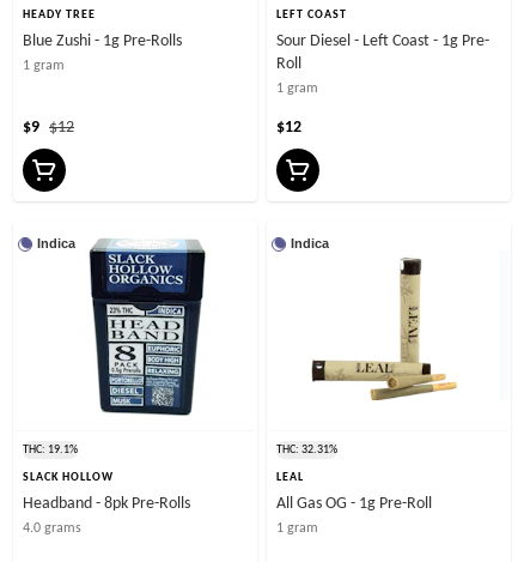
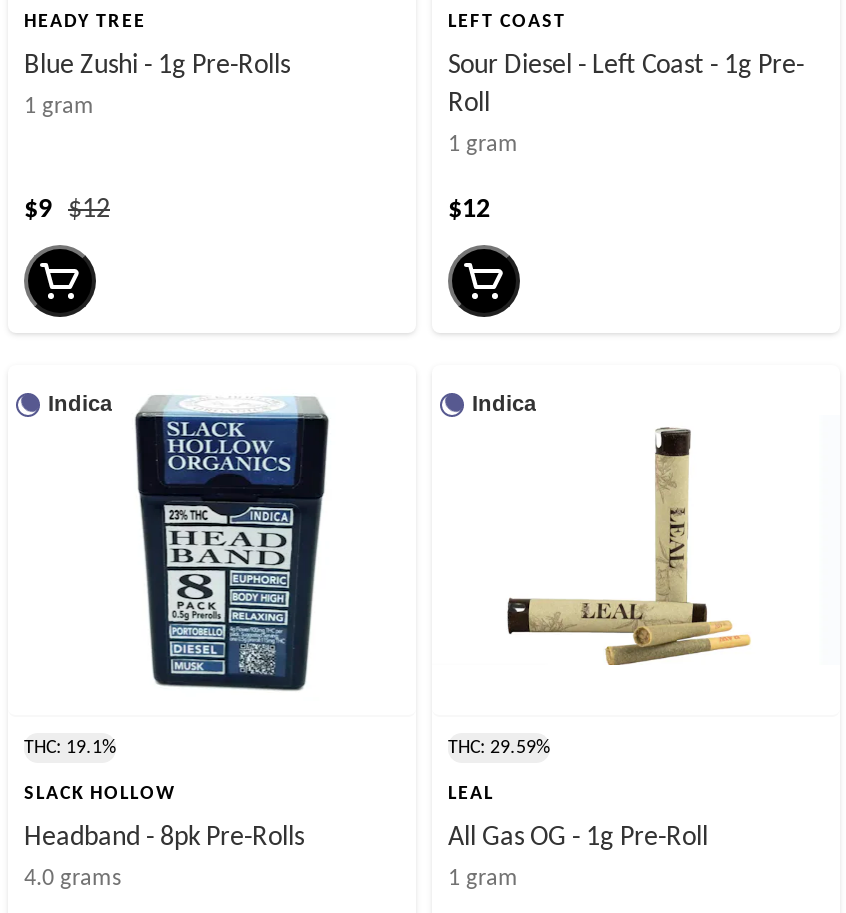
[276,443,337,457] THC: 32.31% -> [448,737,550,759] THC: 29.59%

